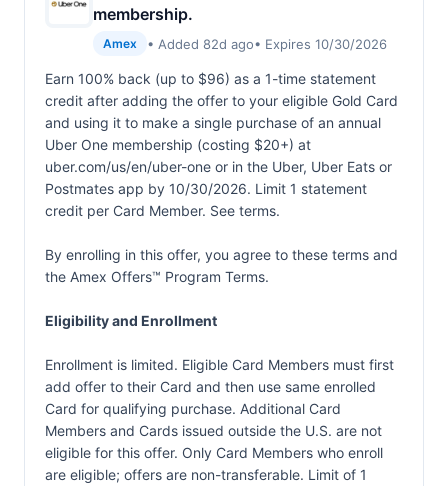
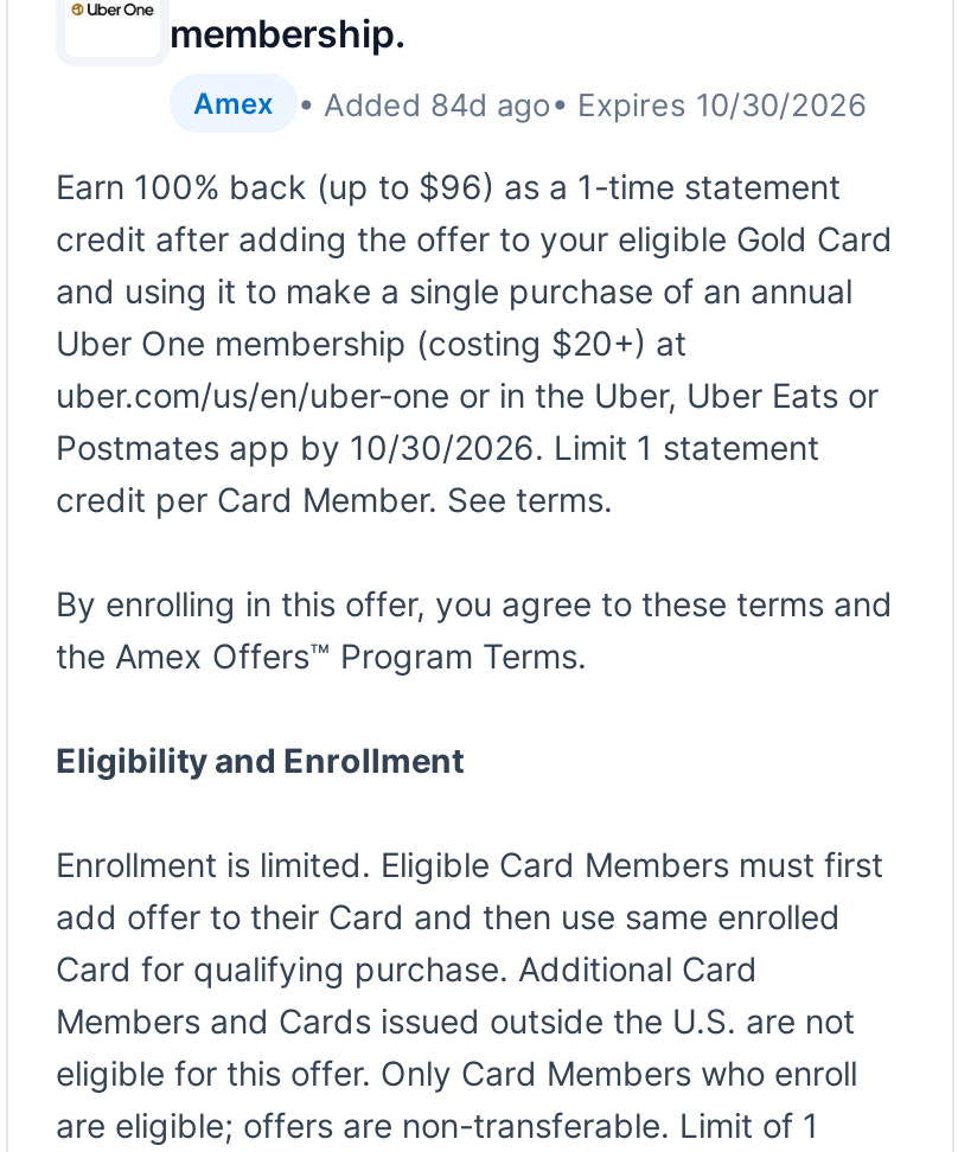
[147,35,387,51] • Added 82d ago• Expires 10/30/2026 -> [298,84,867,122] • Added 84d ago• Expires 10/30/2026

